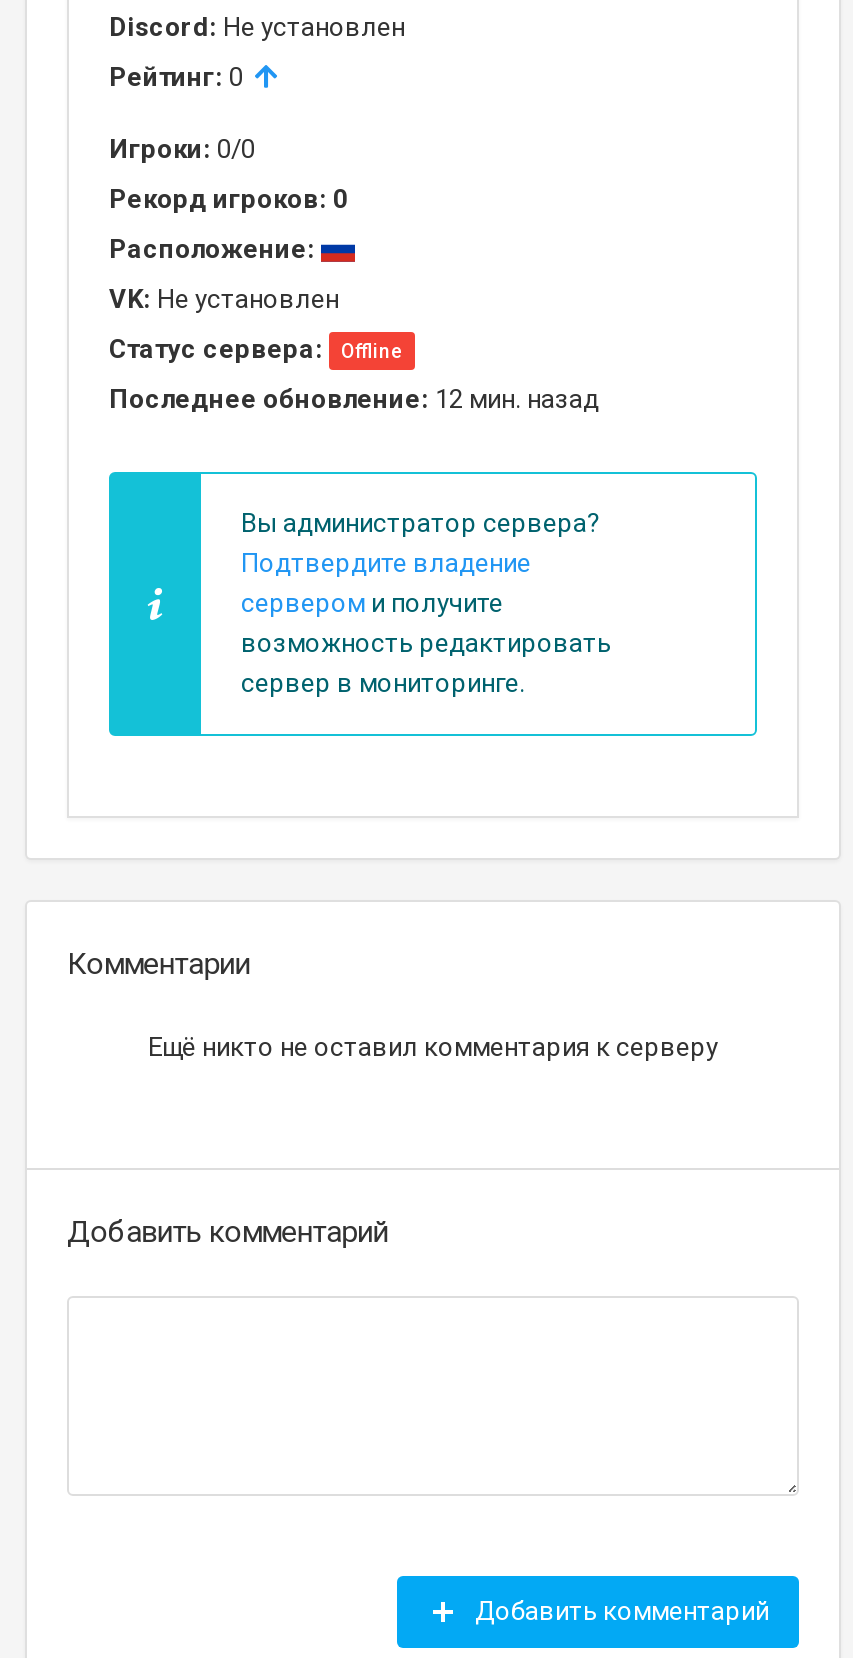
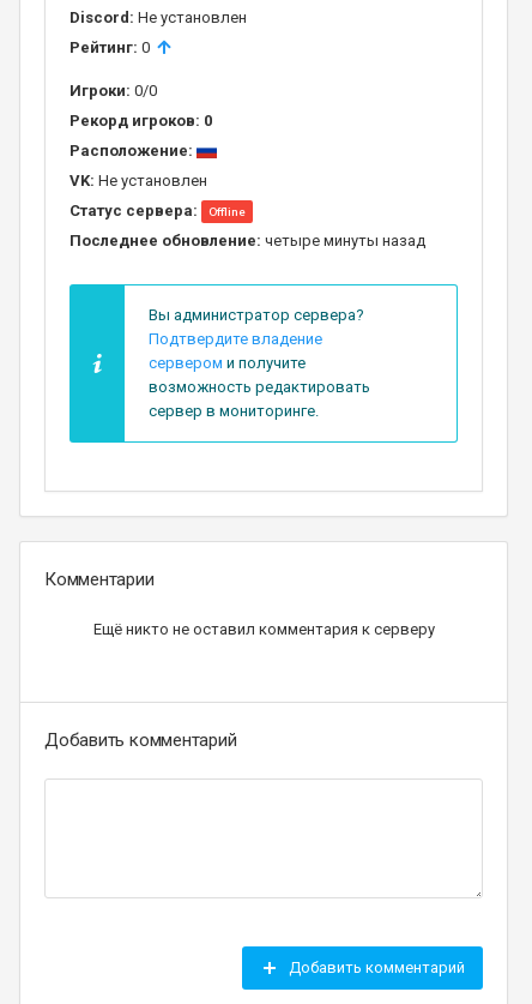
[109,384,599,414] Последнее обновление: 12 мин. назад -> [69,232,425,250] Последнее обновление: четыре минуты назад

